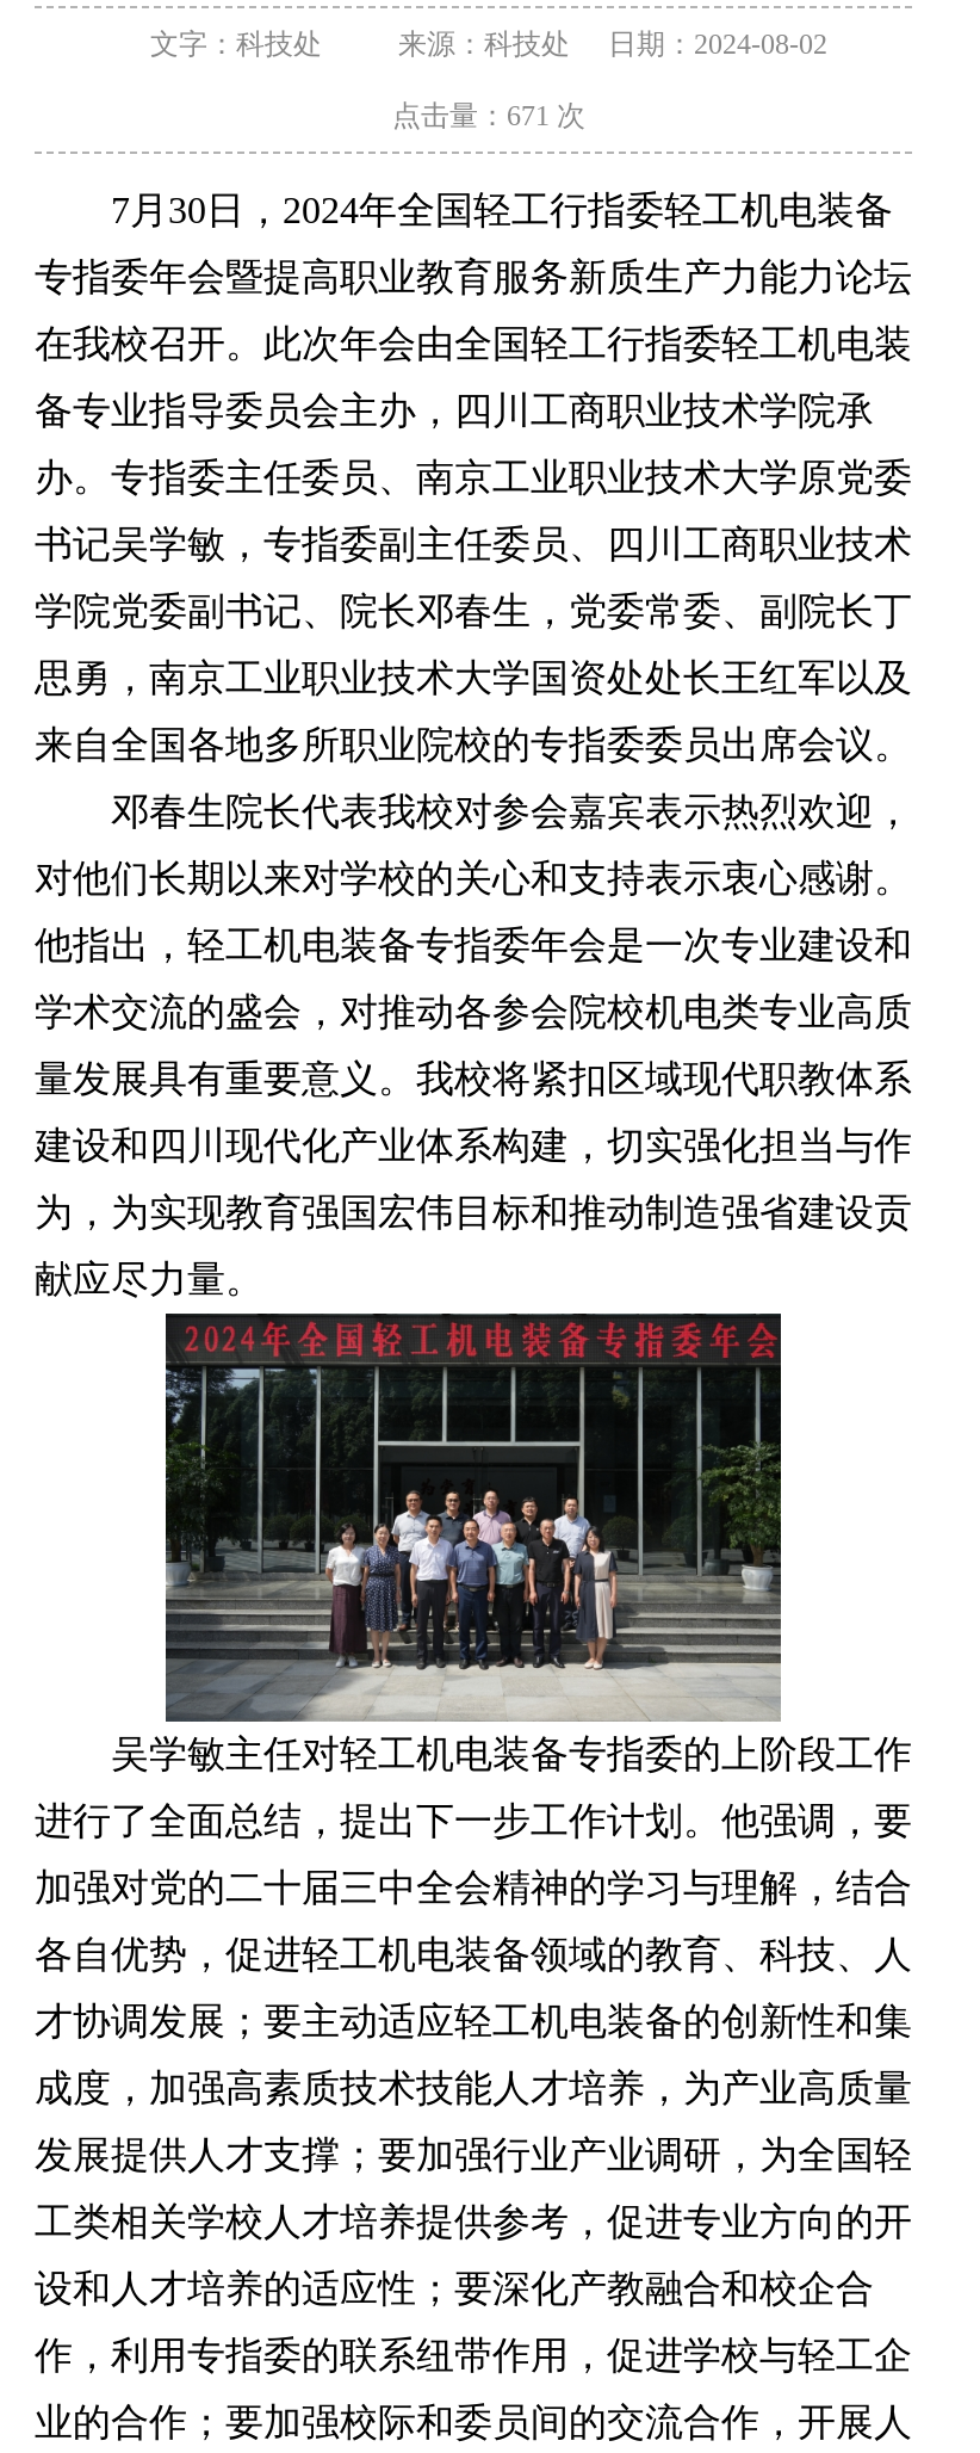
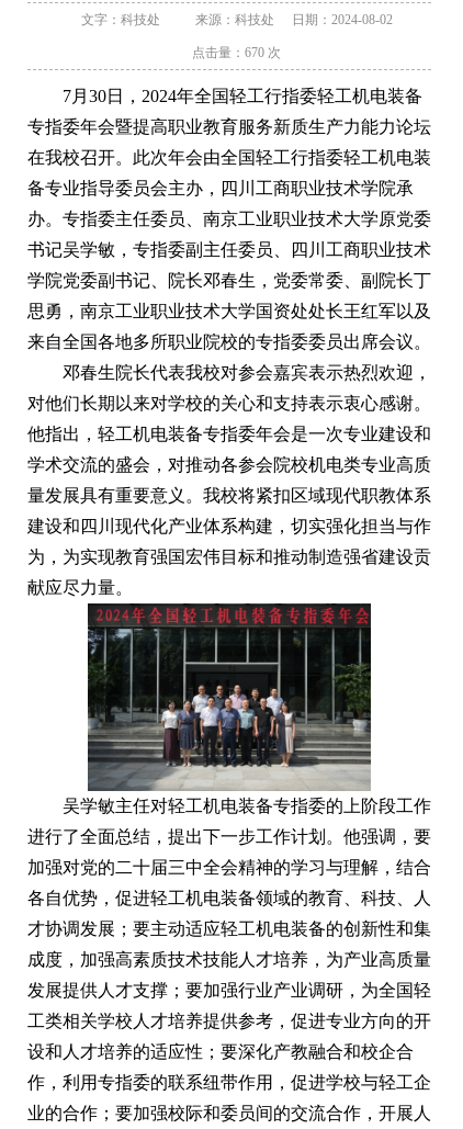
[392,98,585,131] 点击量：671次 -> [192,45,281,60] 点击量：670次

